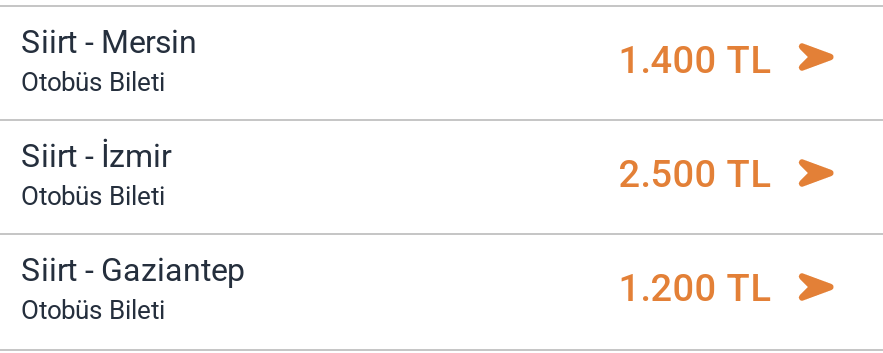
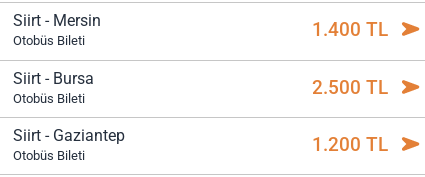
[21,137,171,175] Siirt - İzmir -> [13,69,94,88] Siirt - Bursa

